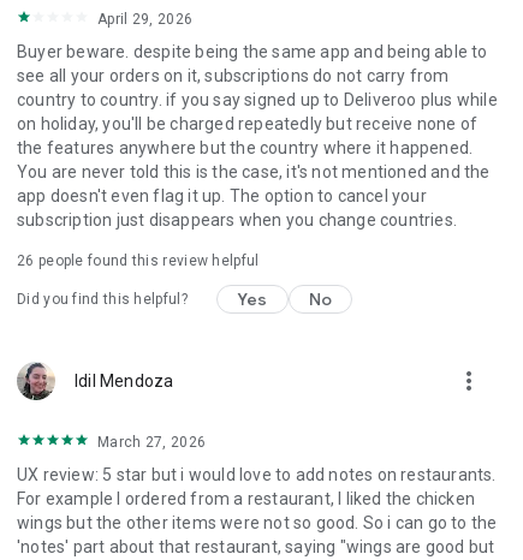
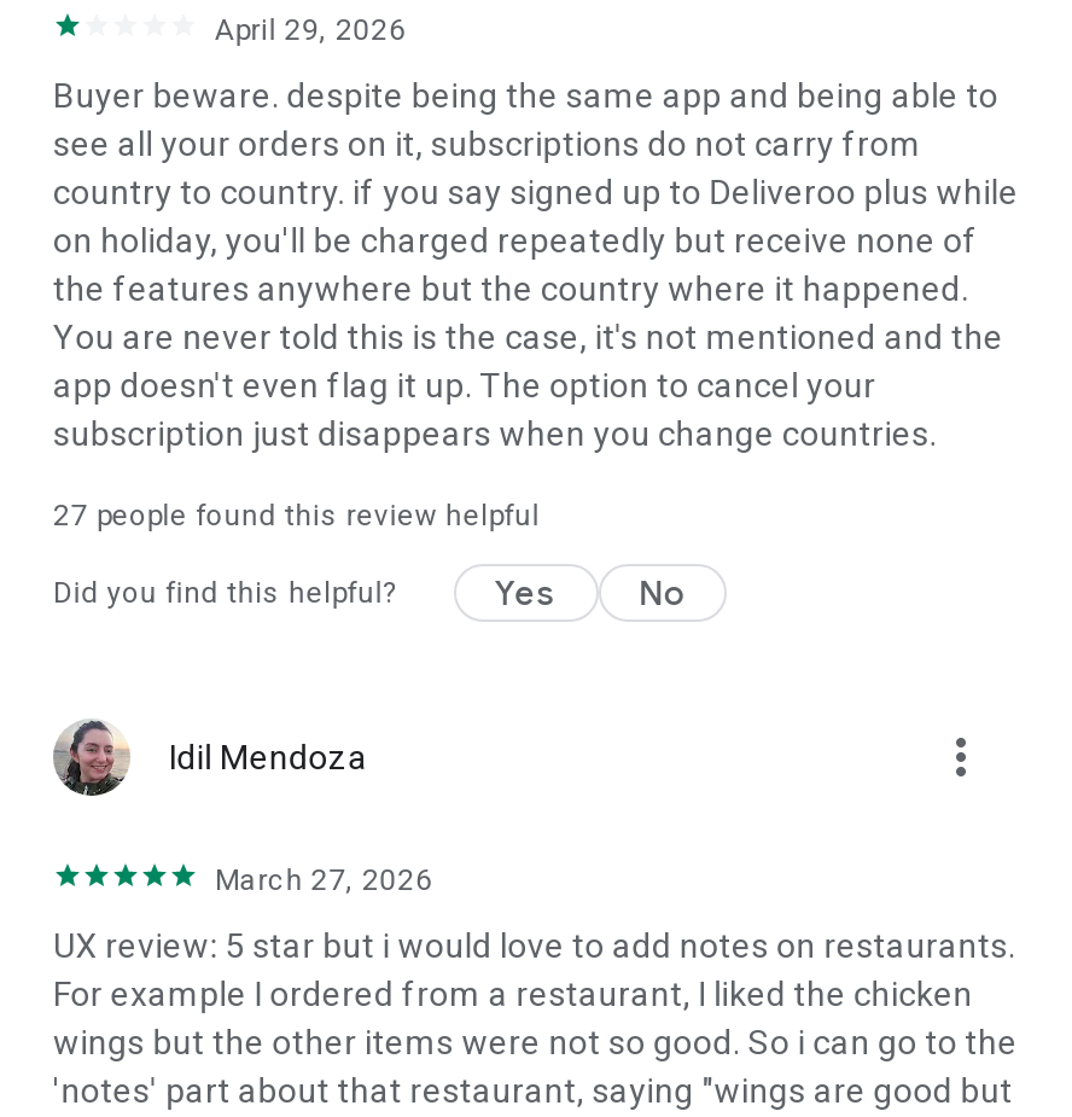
[17,252,259,269] 26 people found this review helpful -> [53,499,540,533] 27 people found this review helpful

